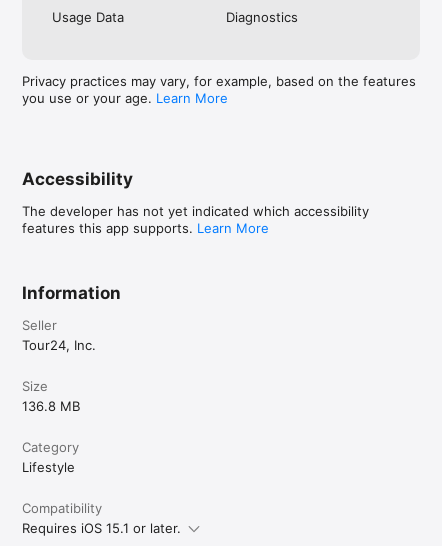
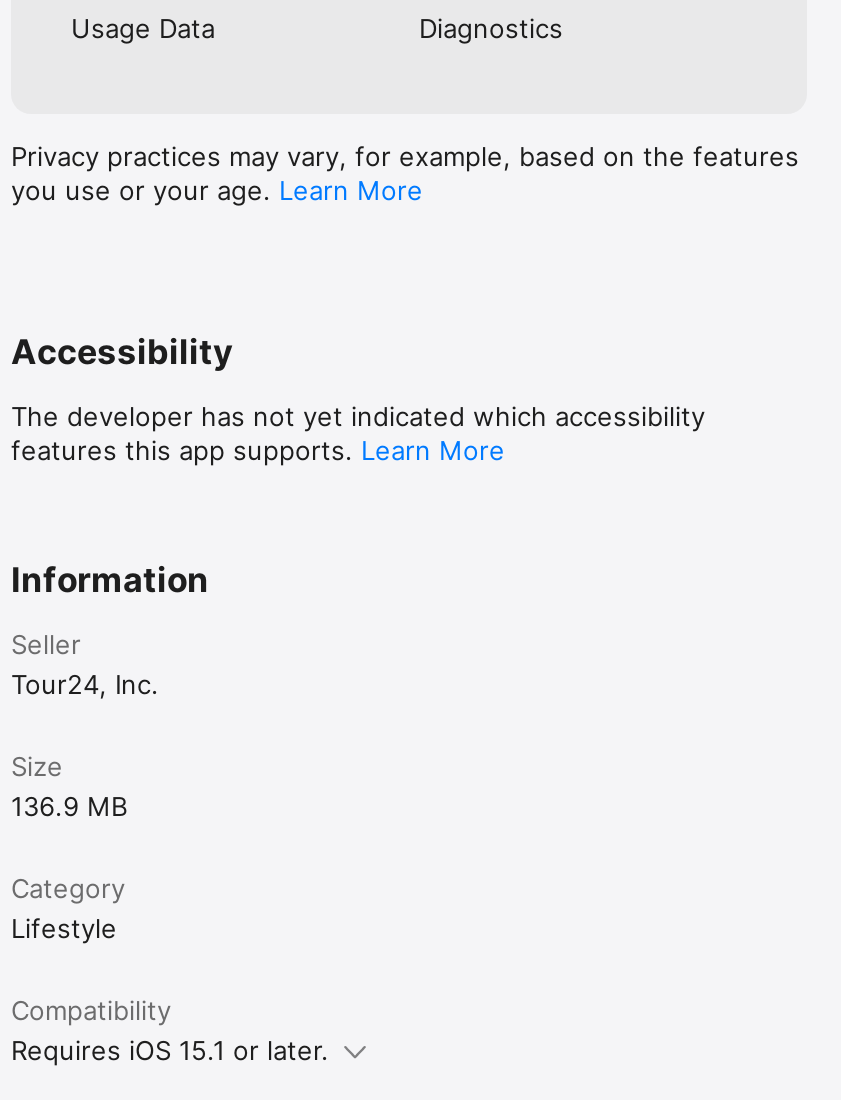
[22,398,80,414] 136.8 MB -> [11,790,127,822] 136.9 MB

